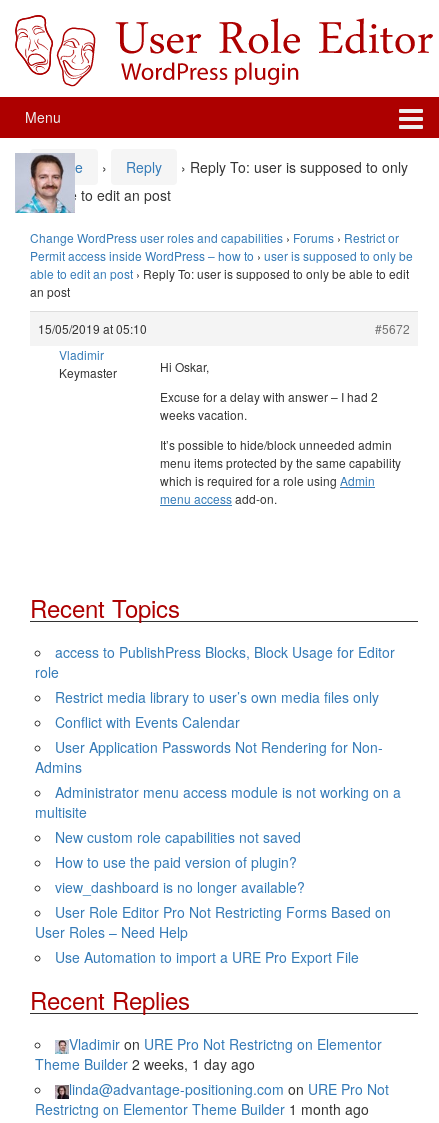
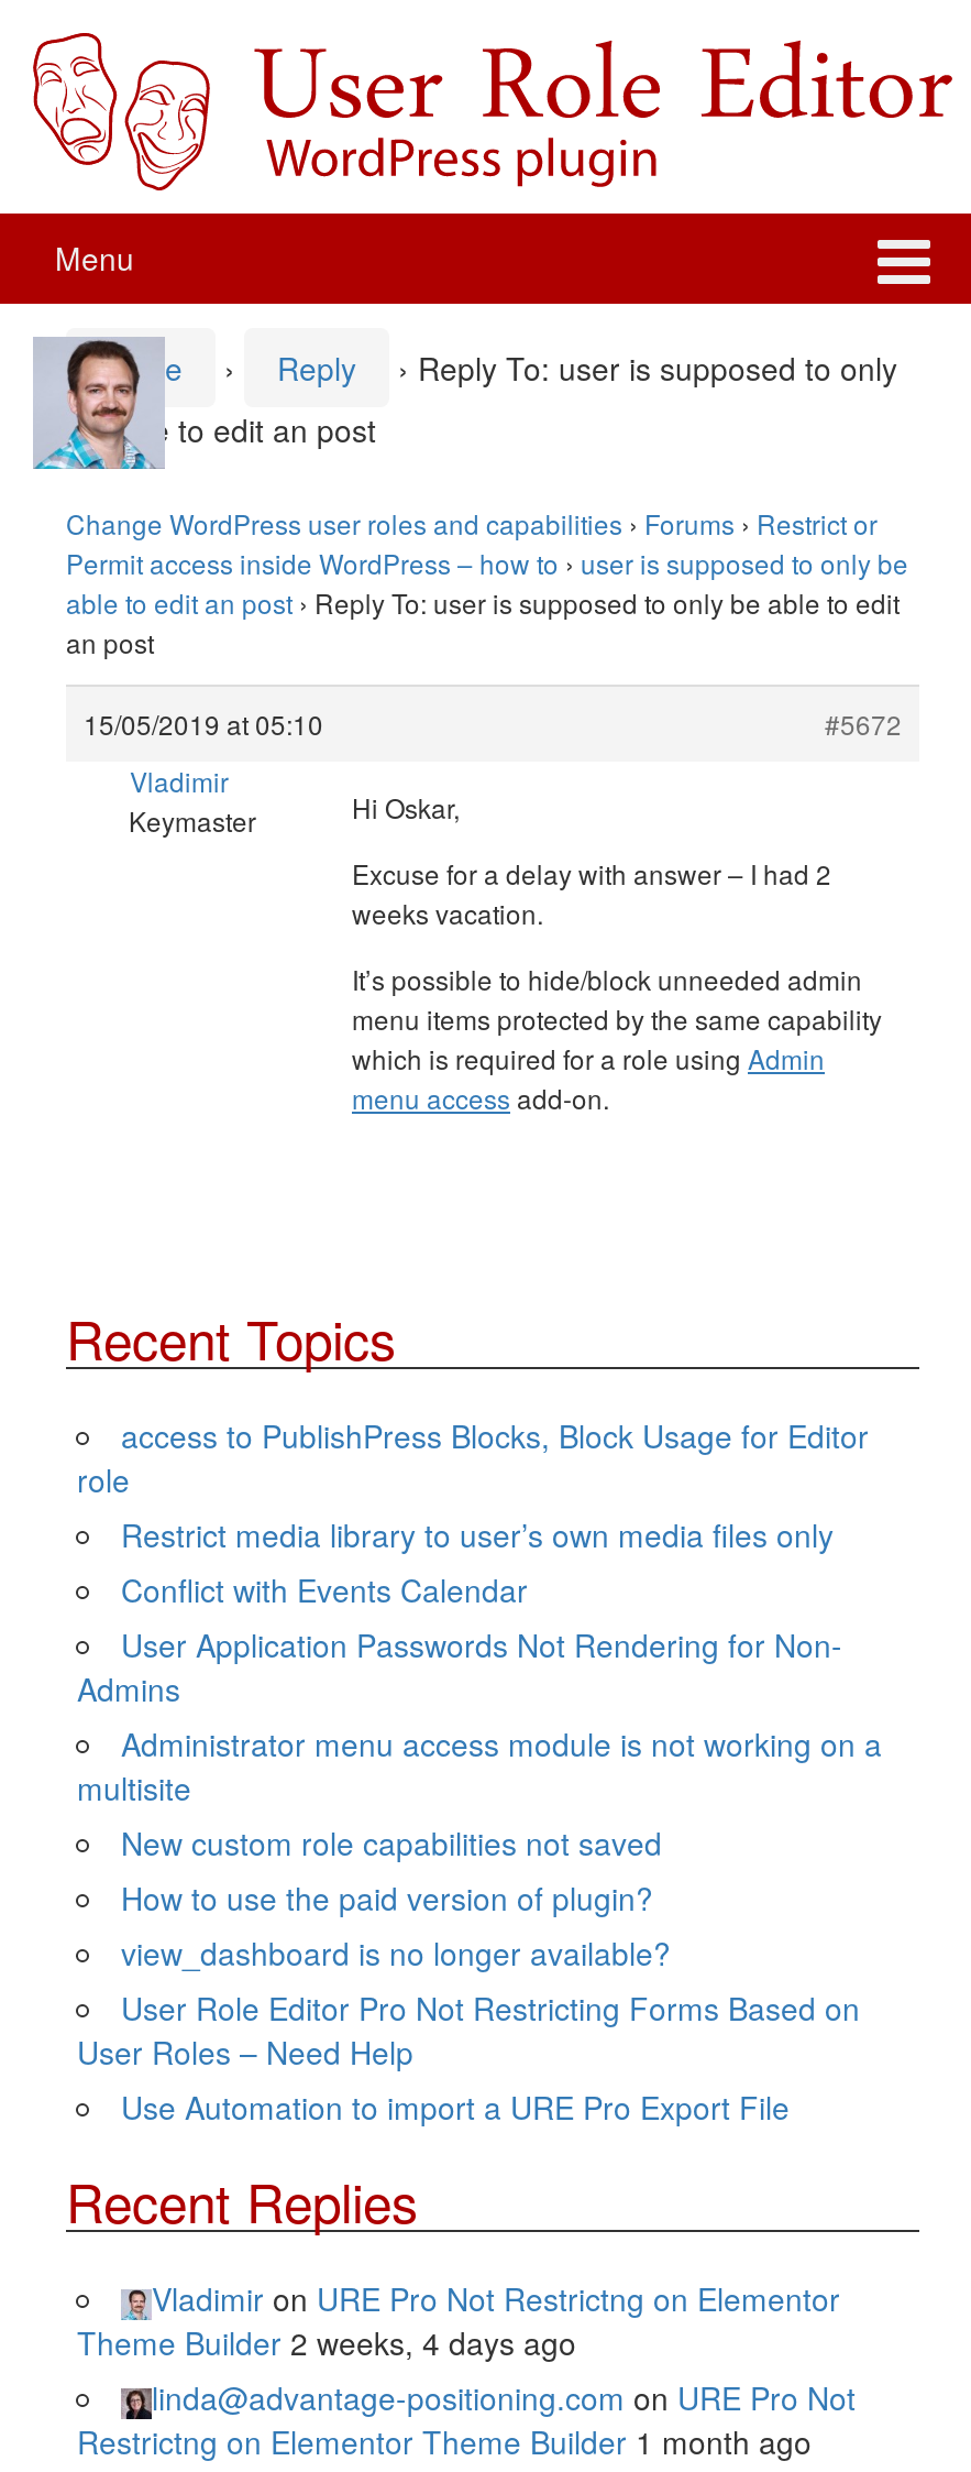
[35,1054,255,1074] Theme Builder 2 weeks, 1 day ago -> [77,2321,576,2365] Theme Builder 2 weeks, 4 days ago

